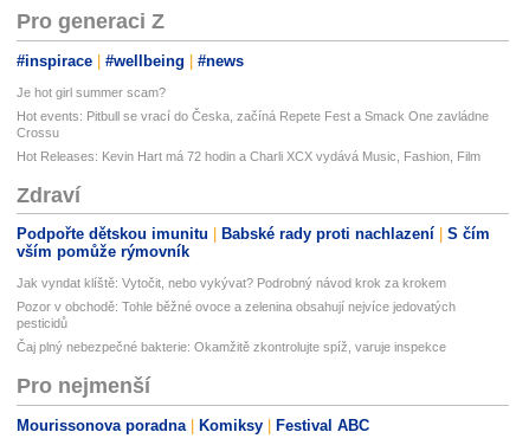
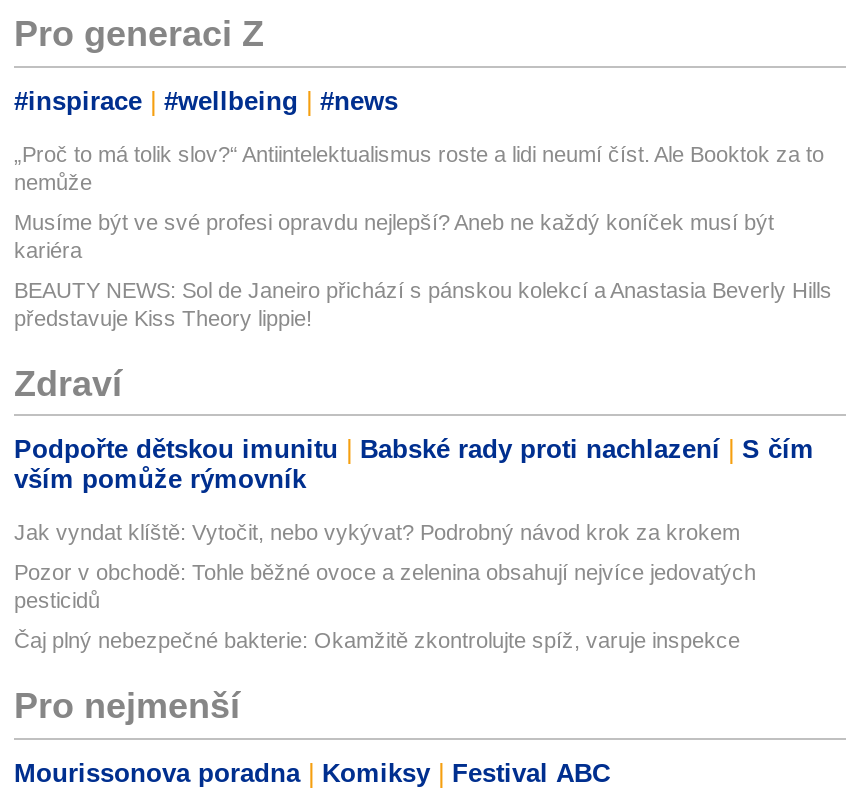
[17,85,166,99] Je hot girl summer scam? -> [14,142,824,194] „Proč to má tolik slov?“ Antiintelektualismus roste a lidi neumí číst. Ale Booktok za to | nemůže
[17,109,489,139] Hot events: Pitbull se vrací do Česka, začíná Repete Fest a Smack One zavládne | Crossu -> [14,210,774,262] Musíme být ve své profesi opravdu nejlepší? Aneb ne každý koníček musí být | kariéra
[17,149,480,163] Hot Releases: Kevin Hart má 72 hodin a Charli XCX vydává Music, Fashion, Film -> [14,278,832,330] BEAUTY NEWS: Sol de Janeiro přichází s pánskou kolekcí a Anastasia Beverly Hills | představuje Kiss Theory lippie!

